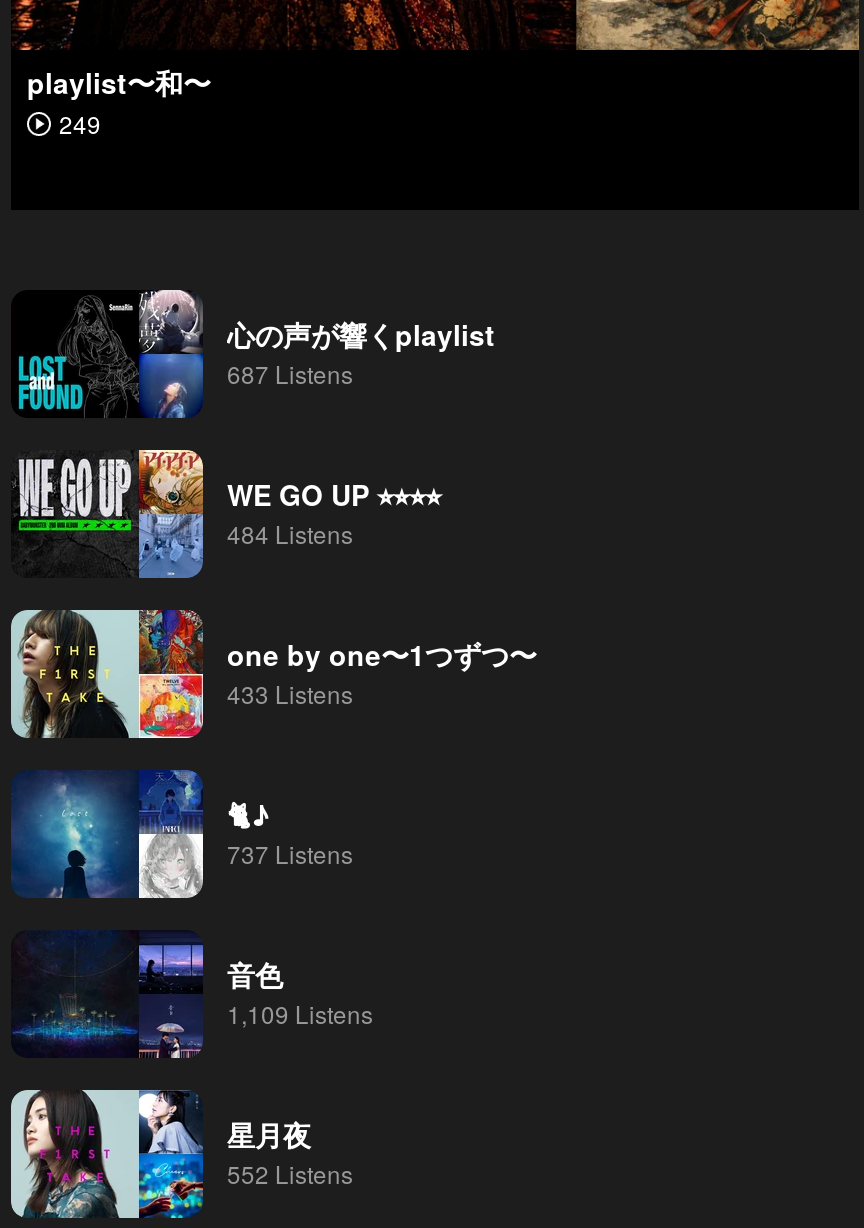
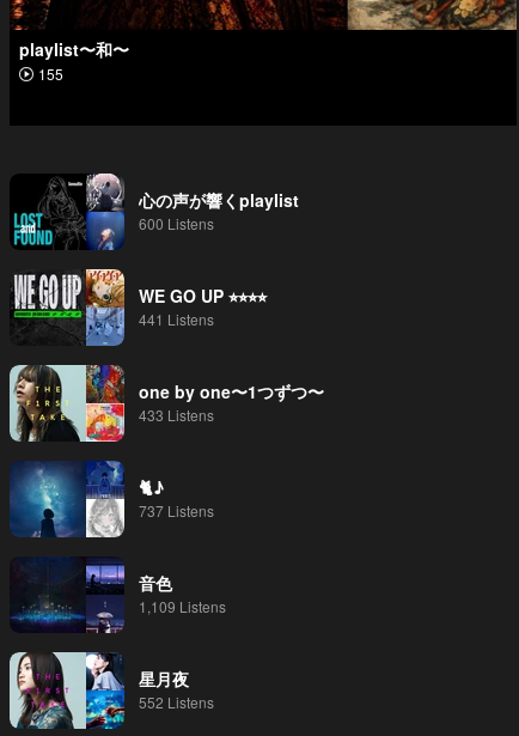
[59,105,101,139] 249 -> [38,63,63,83] 155
[227,356,353,390] 687 Listens -> [139,213,214,234] 600 Listens
[227,516,353,550] 484 Listens -> [139,309,214,329] 441 Listens

